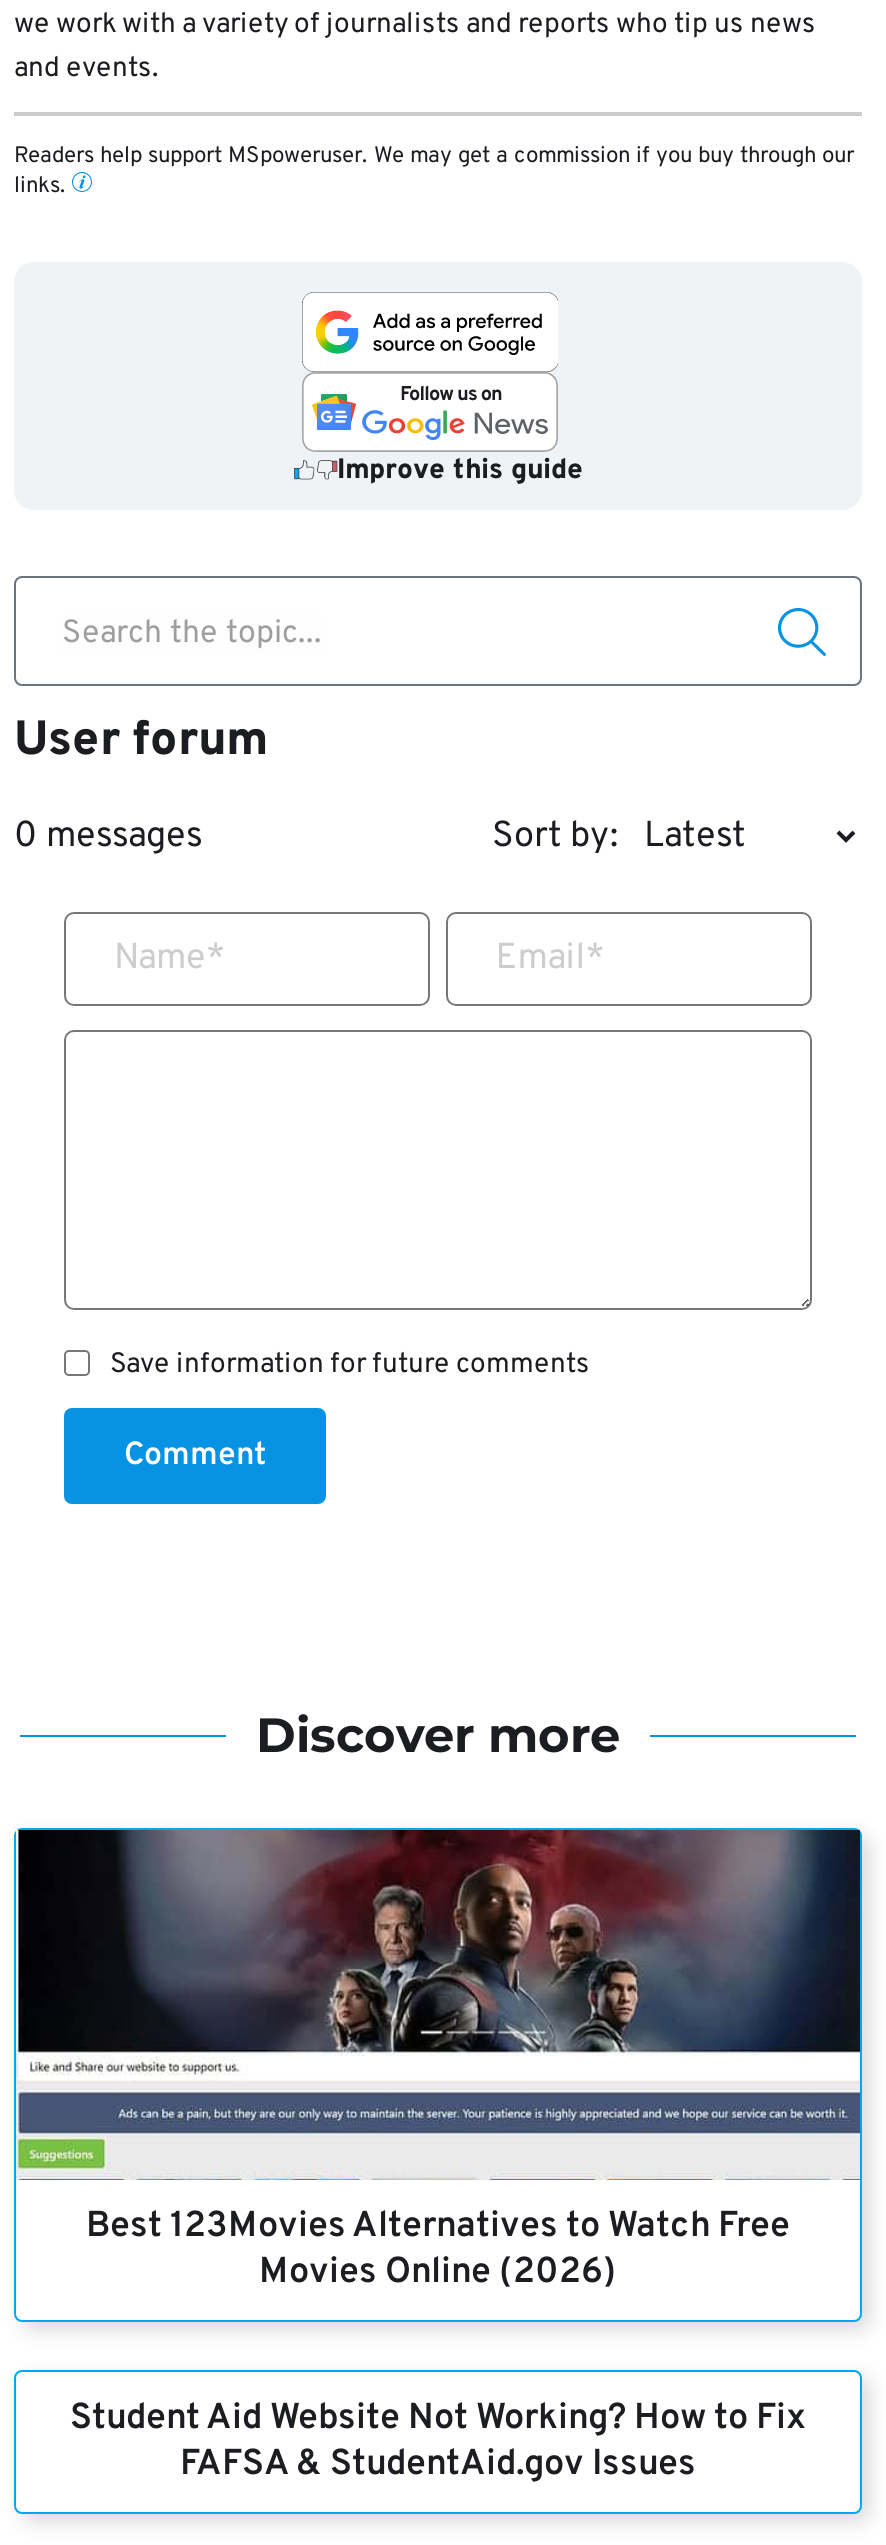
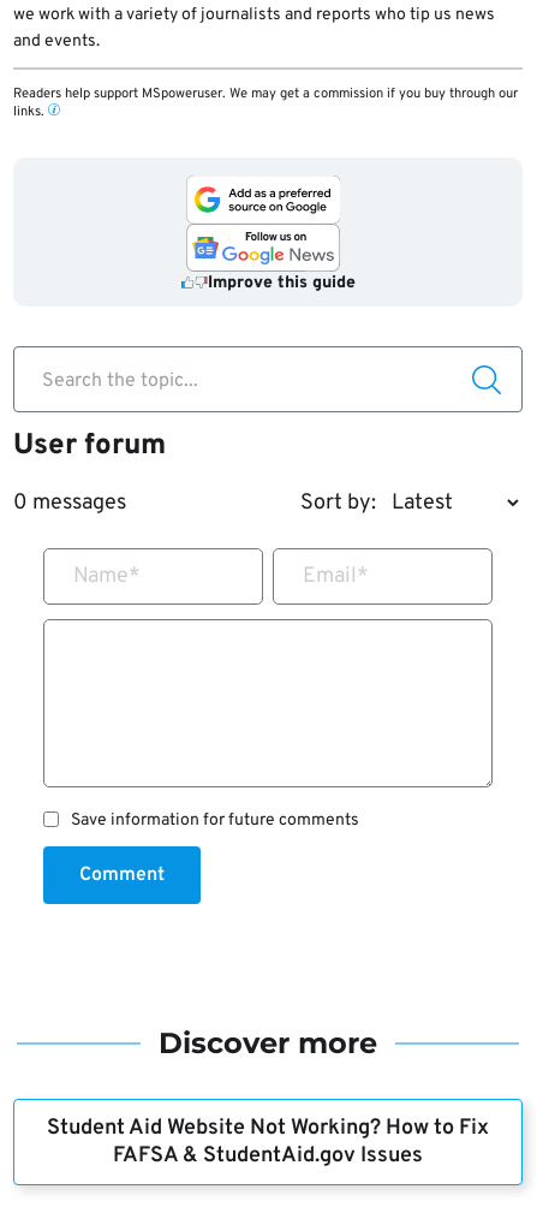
[12,1828,866,2326] [image] | Best 123Movies Alternatives to Watch Free | Movies Online (2026) -> none

